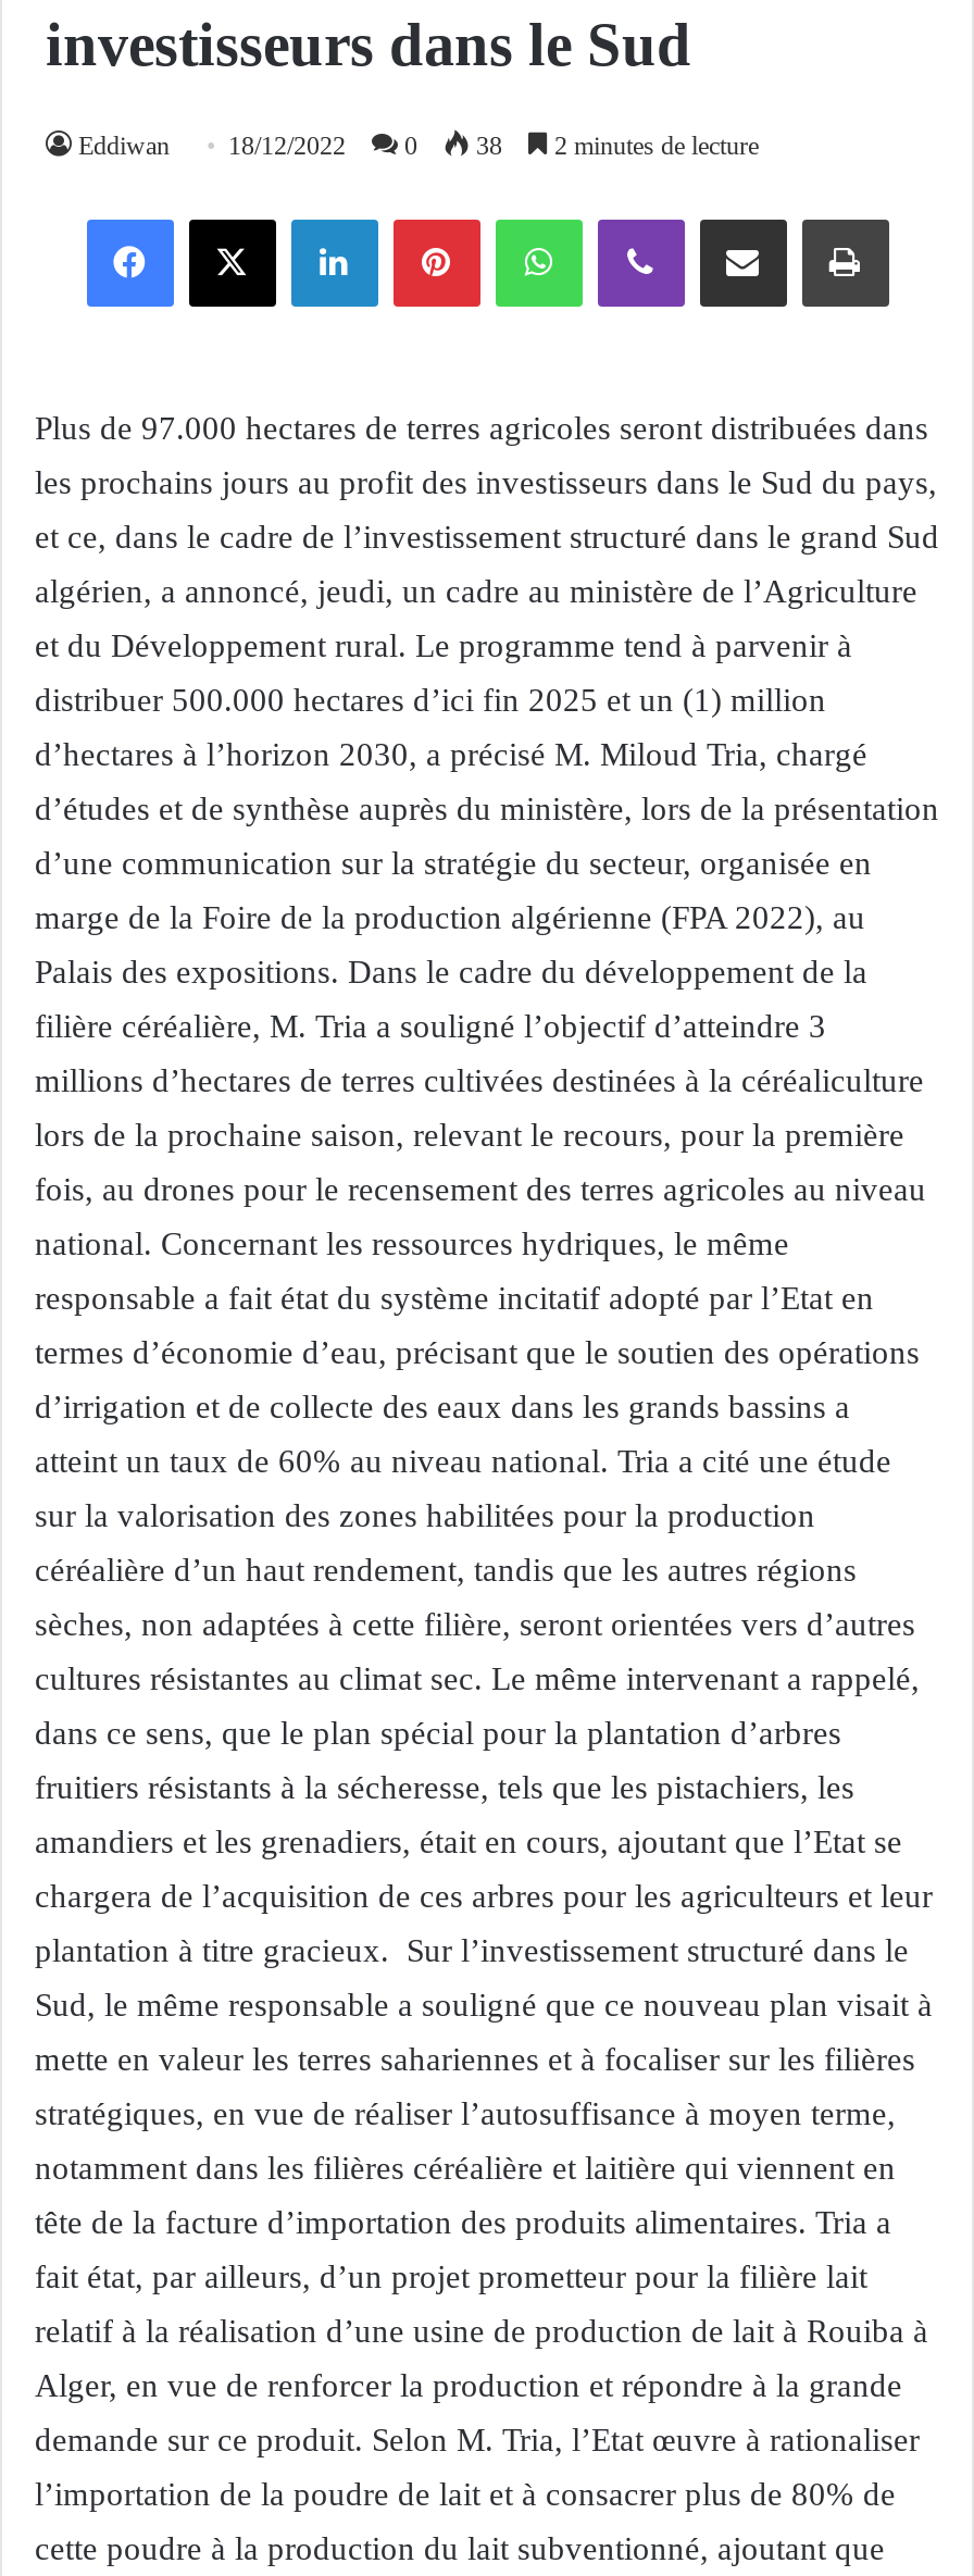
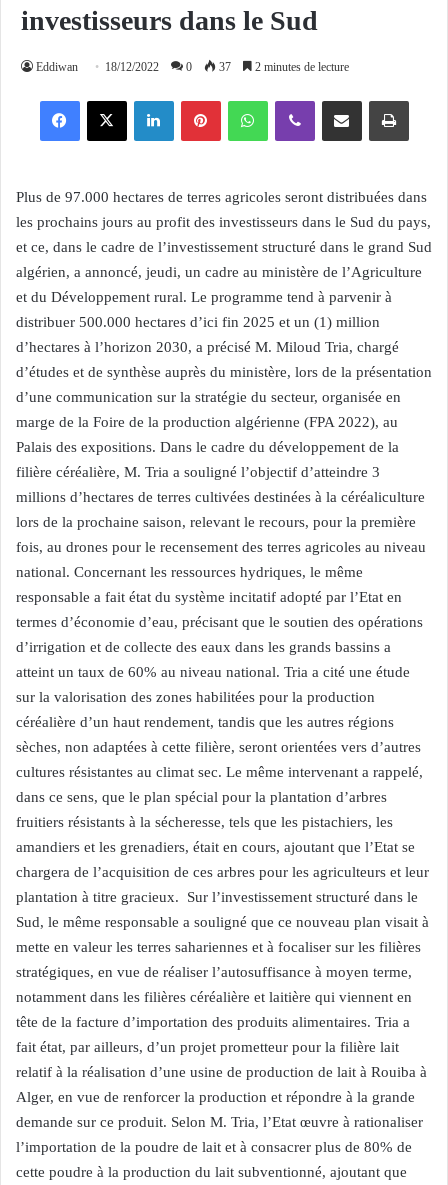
[78,130,759,161] Eddiwan 18/12/2022 0 38 2 minutes de lecture -> [36,60,349,74] Eddiwan 18/12/2022 0 37 2 minutes de lecture

